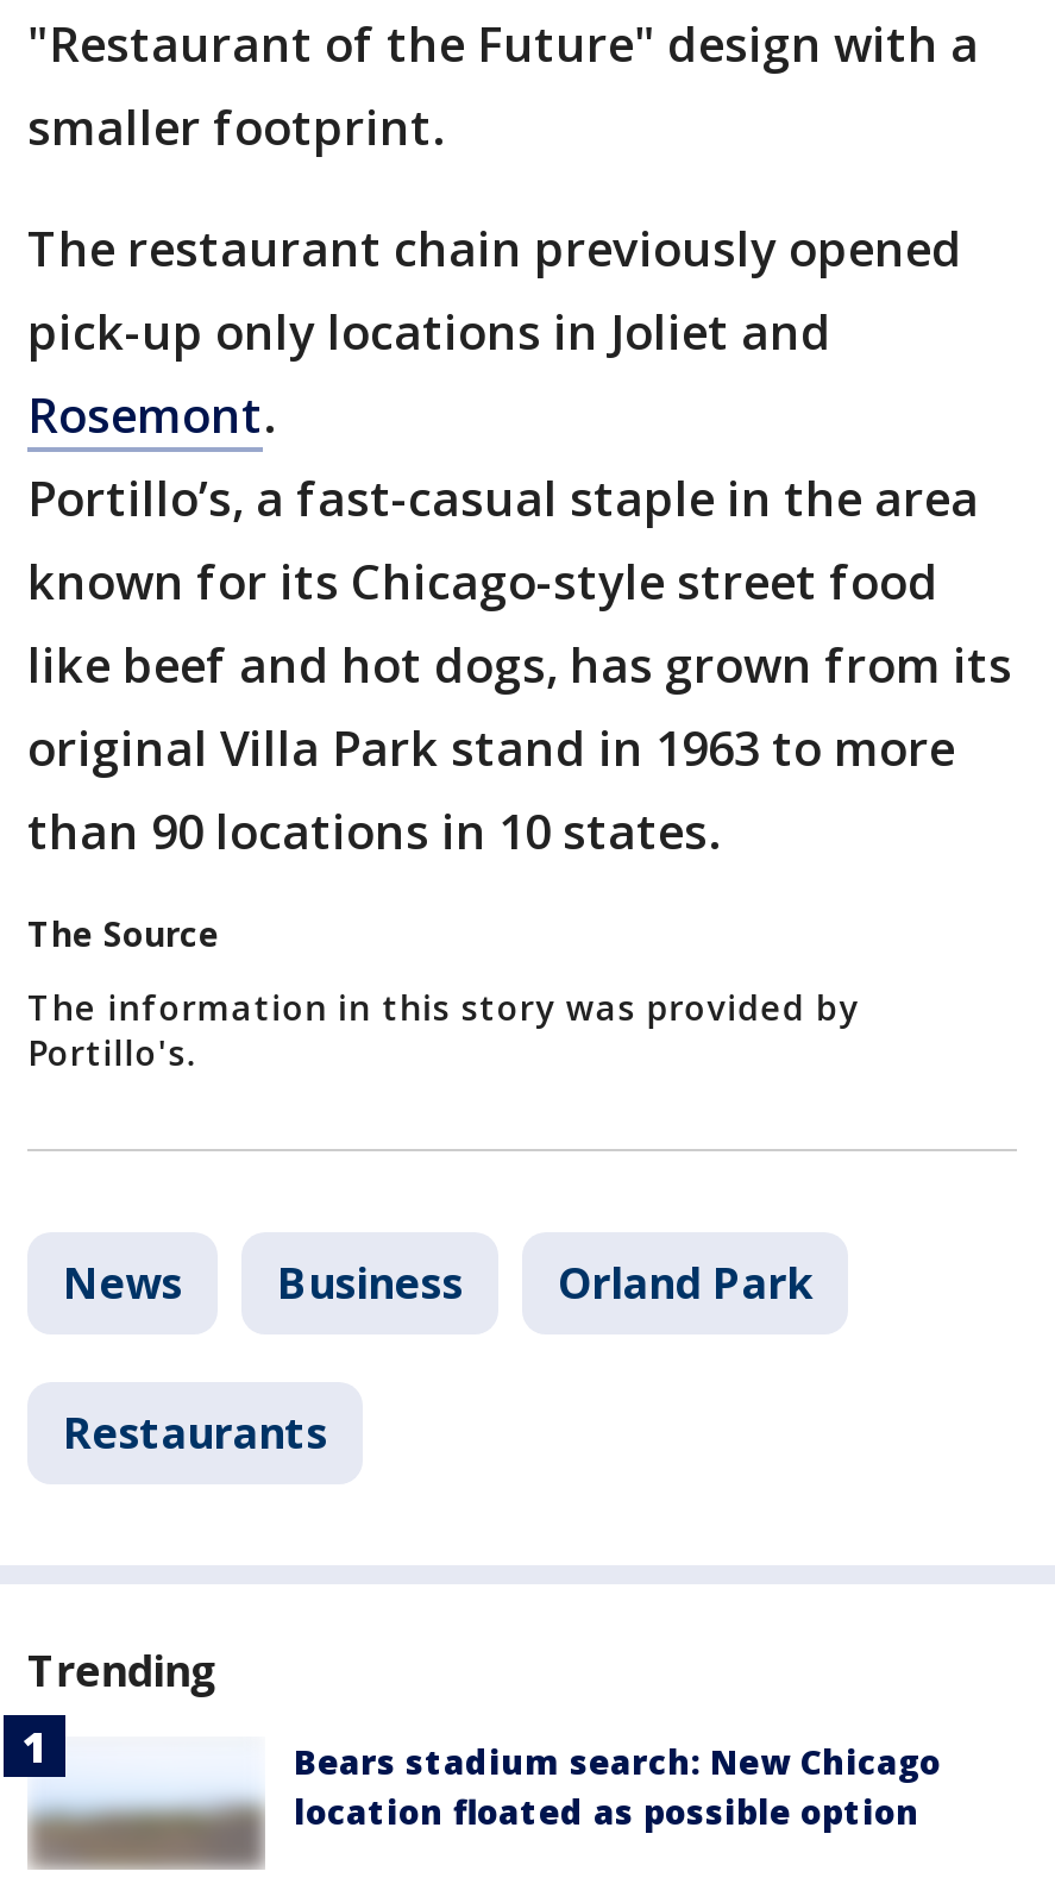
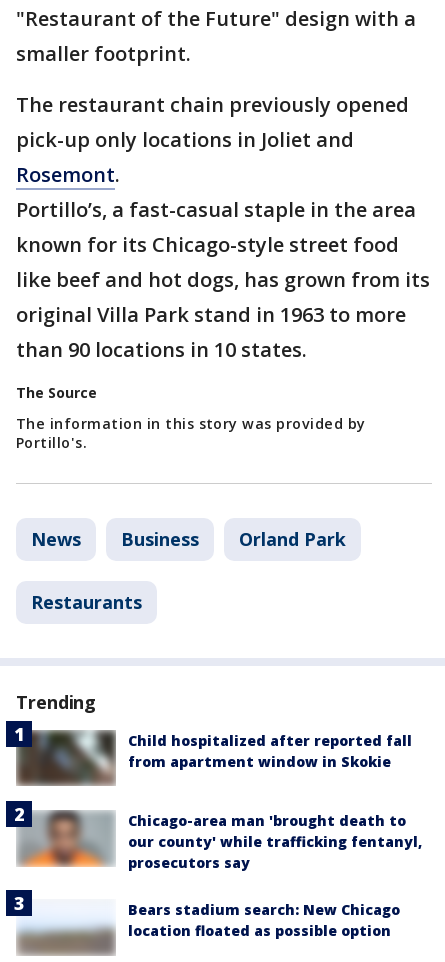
none -> [5,800,114,868] [image]
none -> [15,729,422,872] [image] | Child hospitalized after reported fall | from apartment window in Skokie | Chicago-area man 'brought death to | our county' while trafficking fentanyl, | prosecutors say

